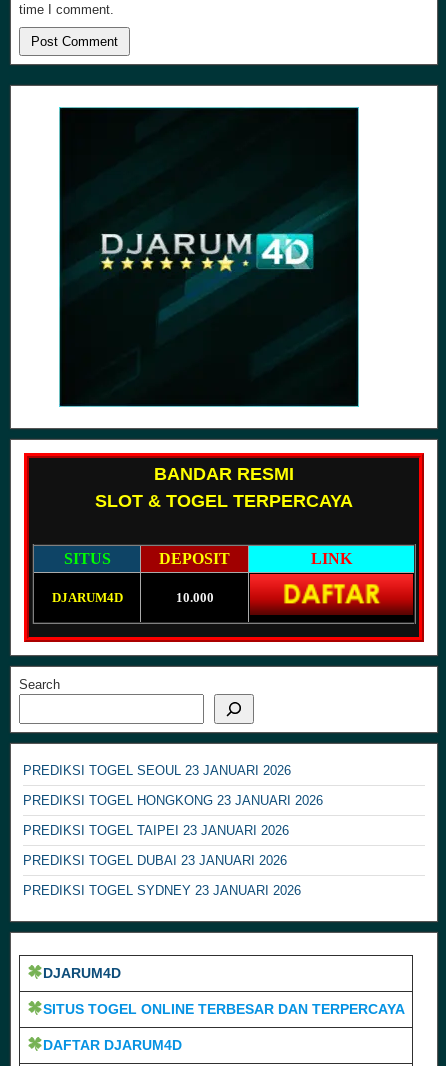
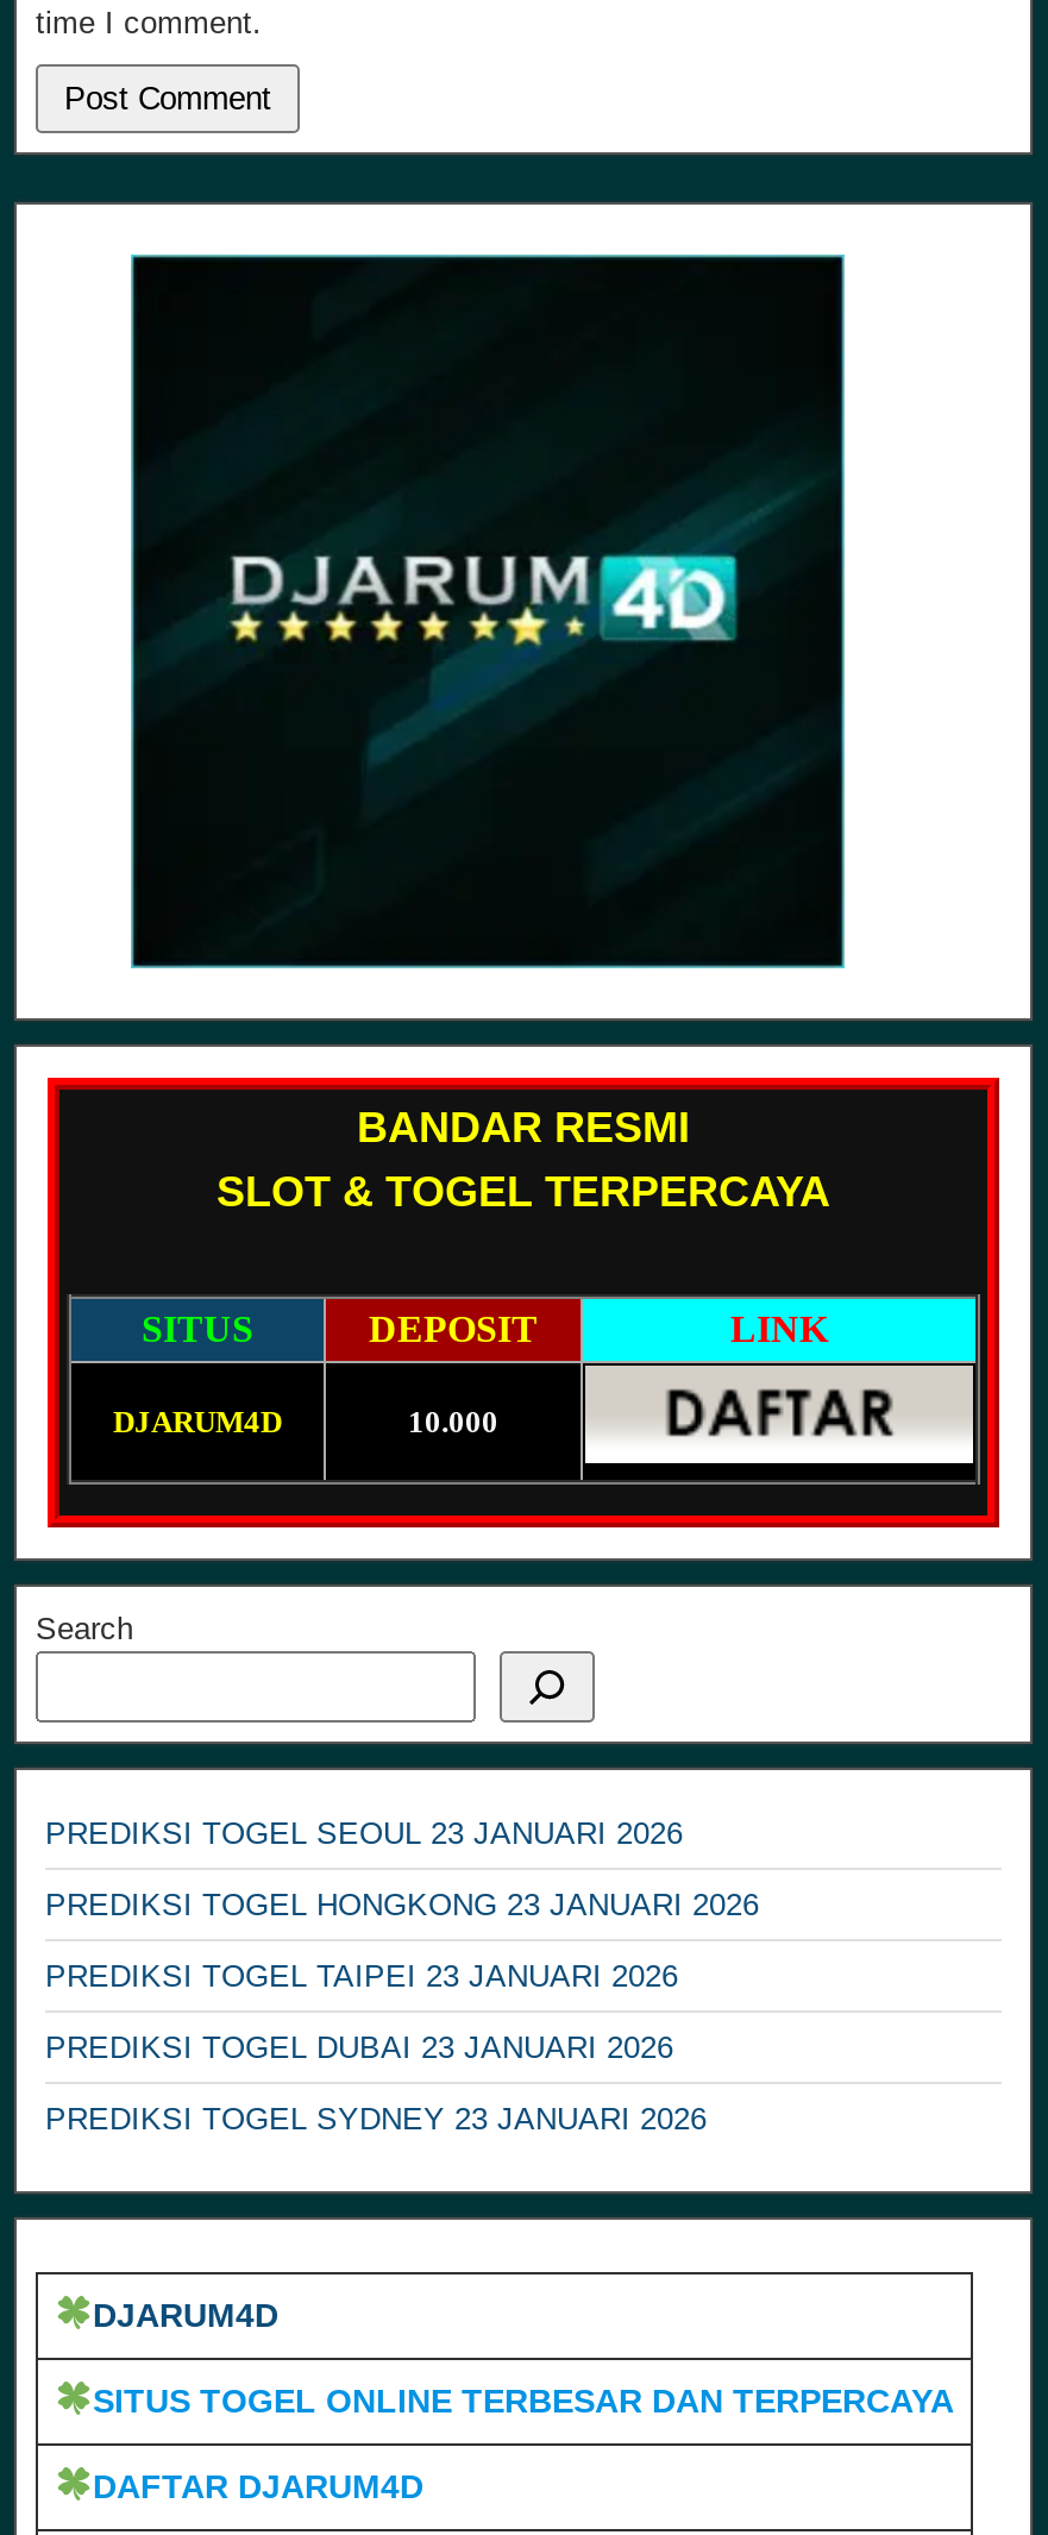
[249,573,414,615] [image] -> [583,1363,975,1466] [image]

